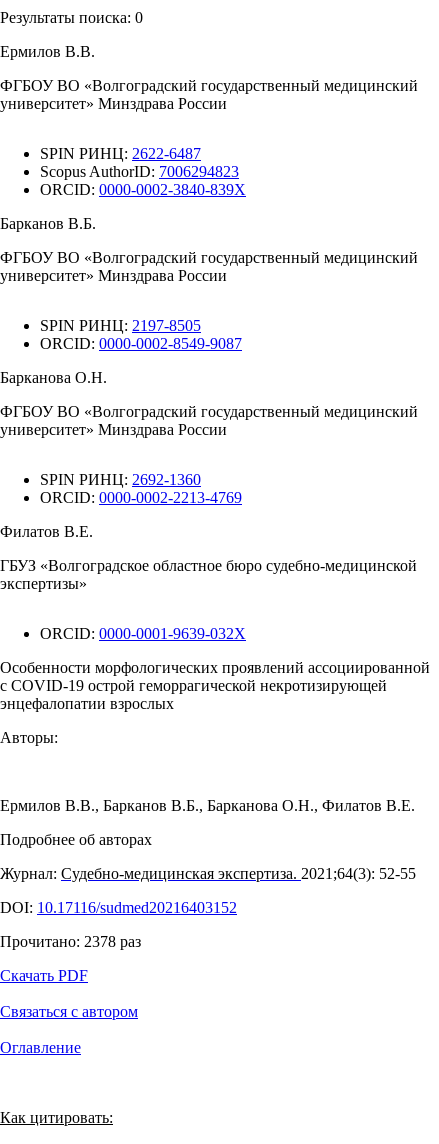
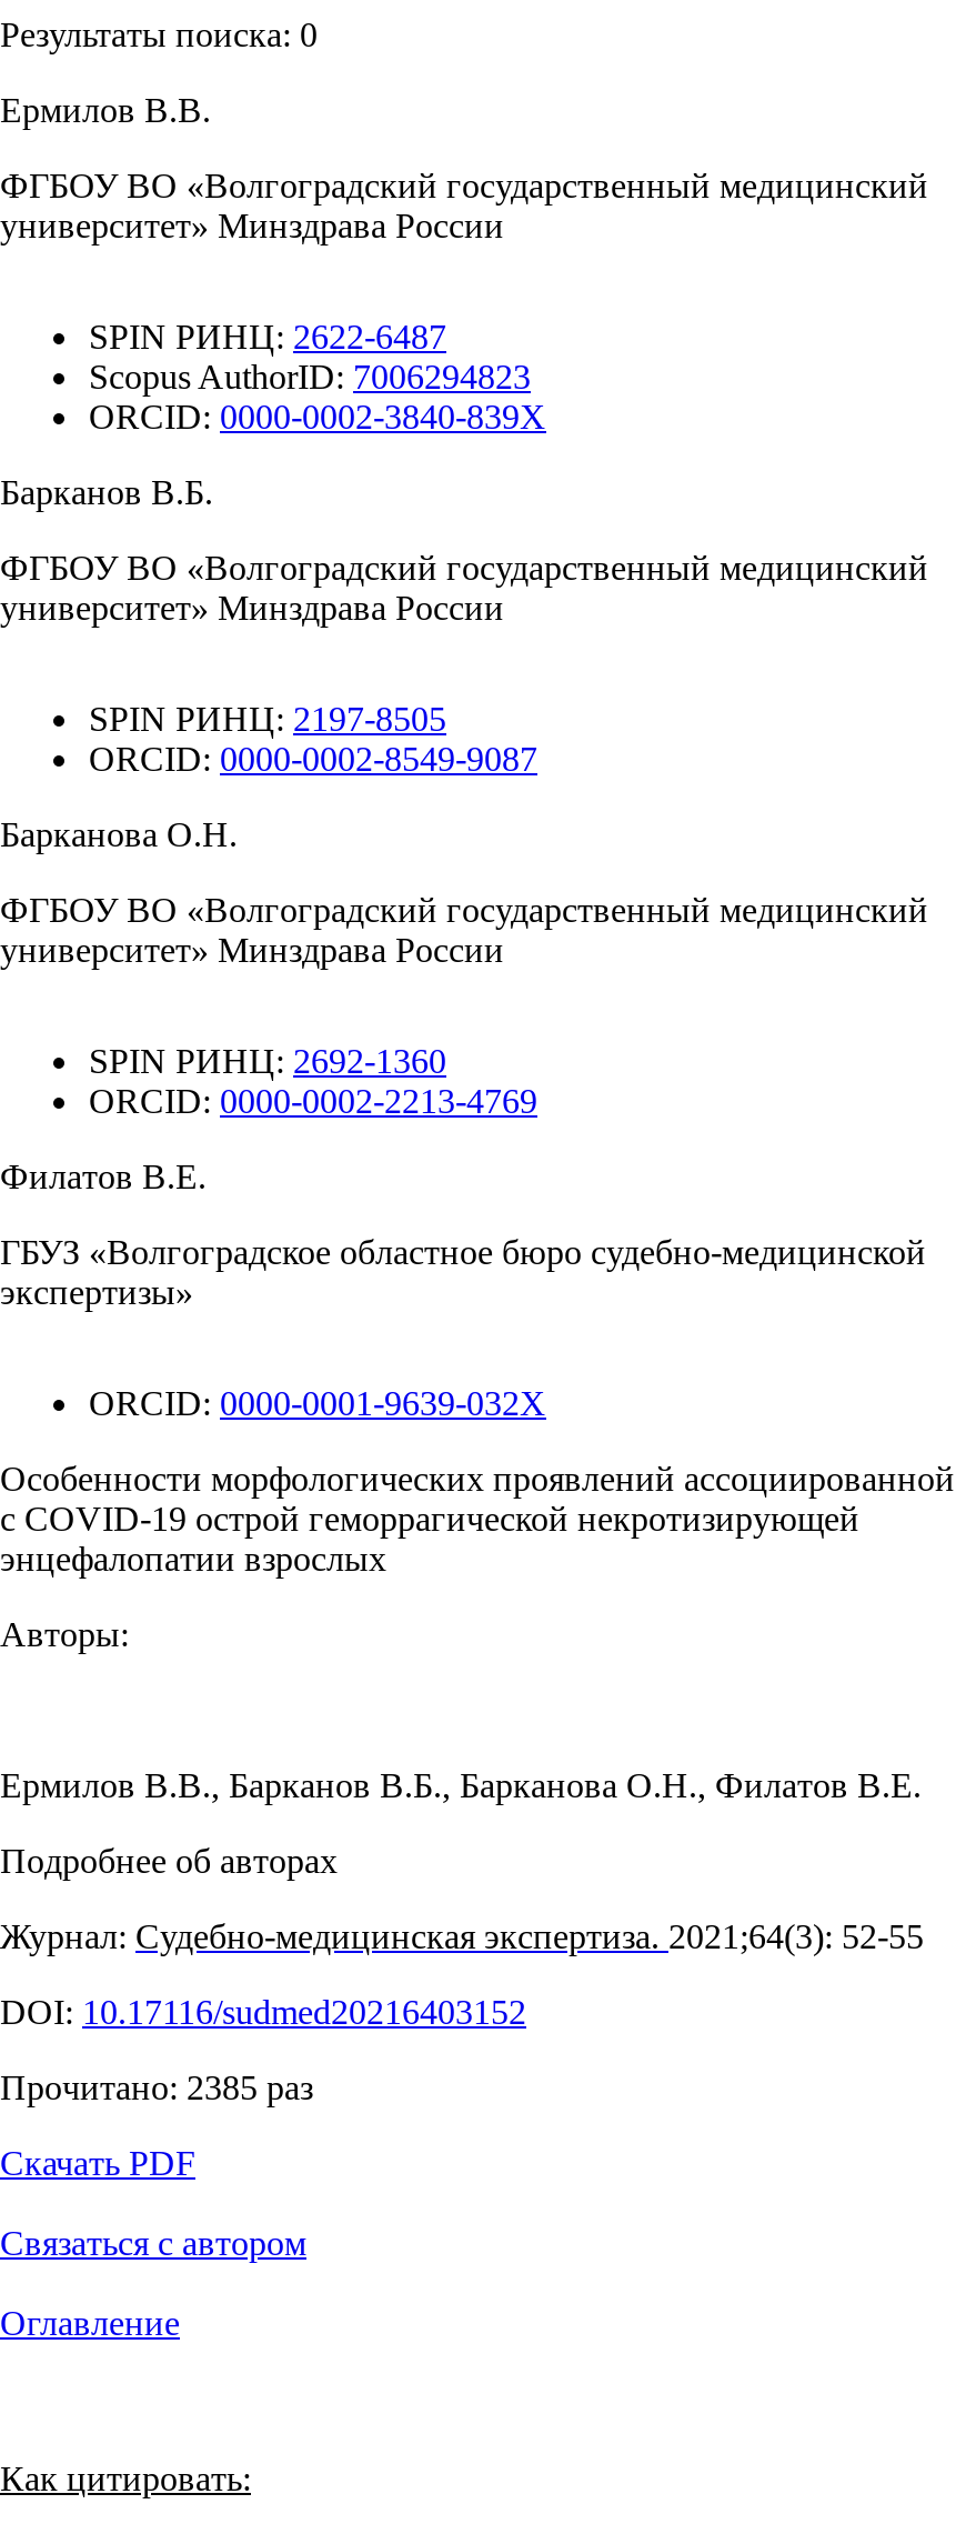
[0,933,141,950] Прочитано: 2378 раз -> [0,2069,313,2106] Прочитано: 2385 раз

